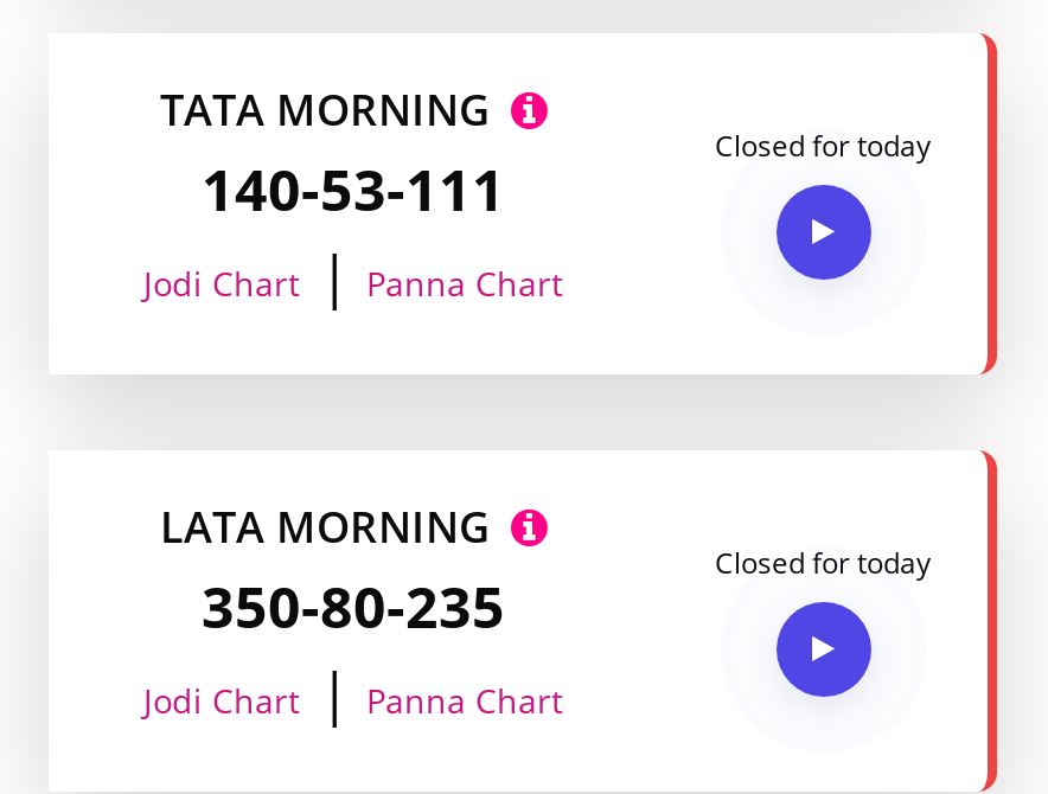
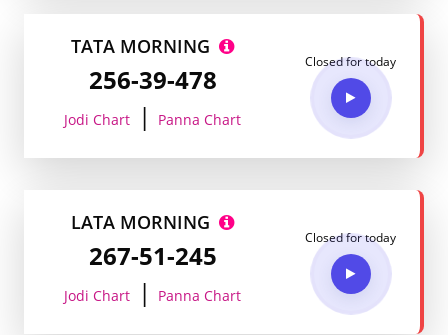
[202,149,505,228] 140-53-111 -> [88,63,216,96] 256-39-478
[202,566,505,645] 350-80-235 -> [88,239,216,272] 267-51-245

